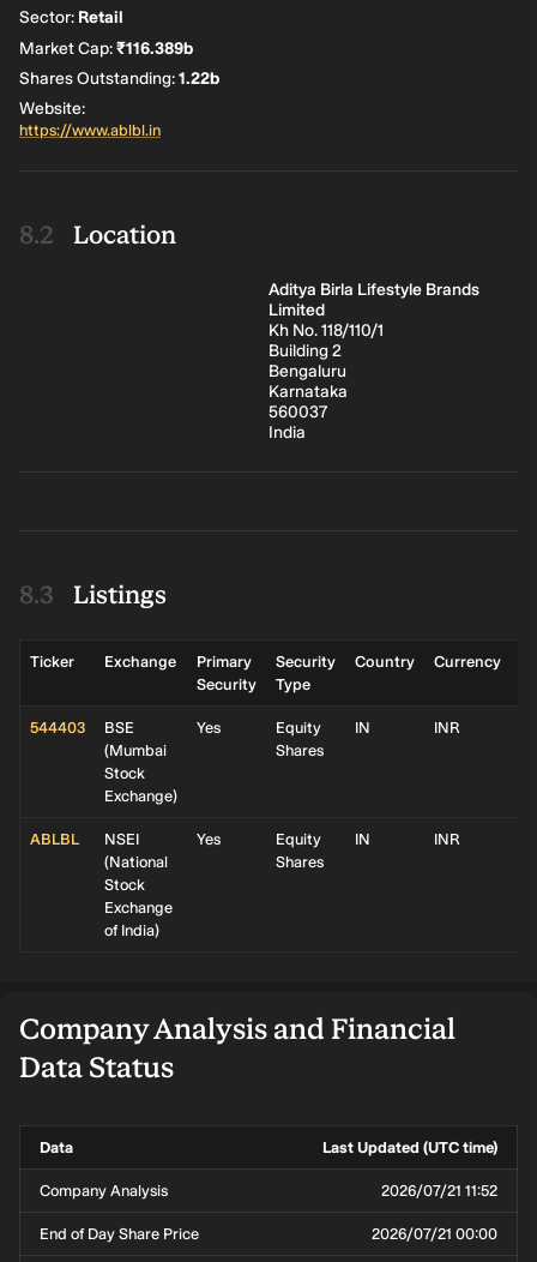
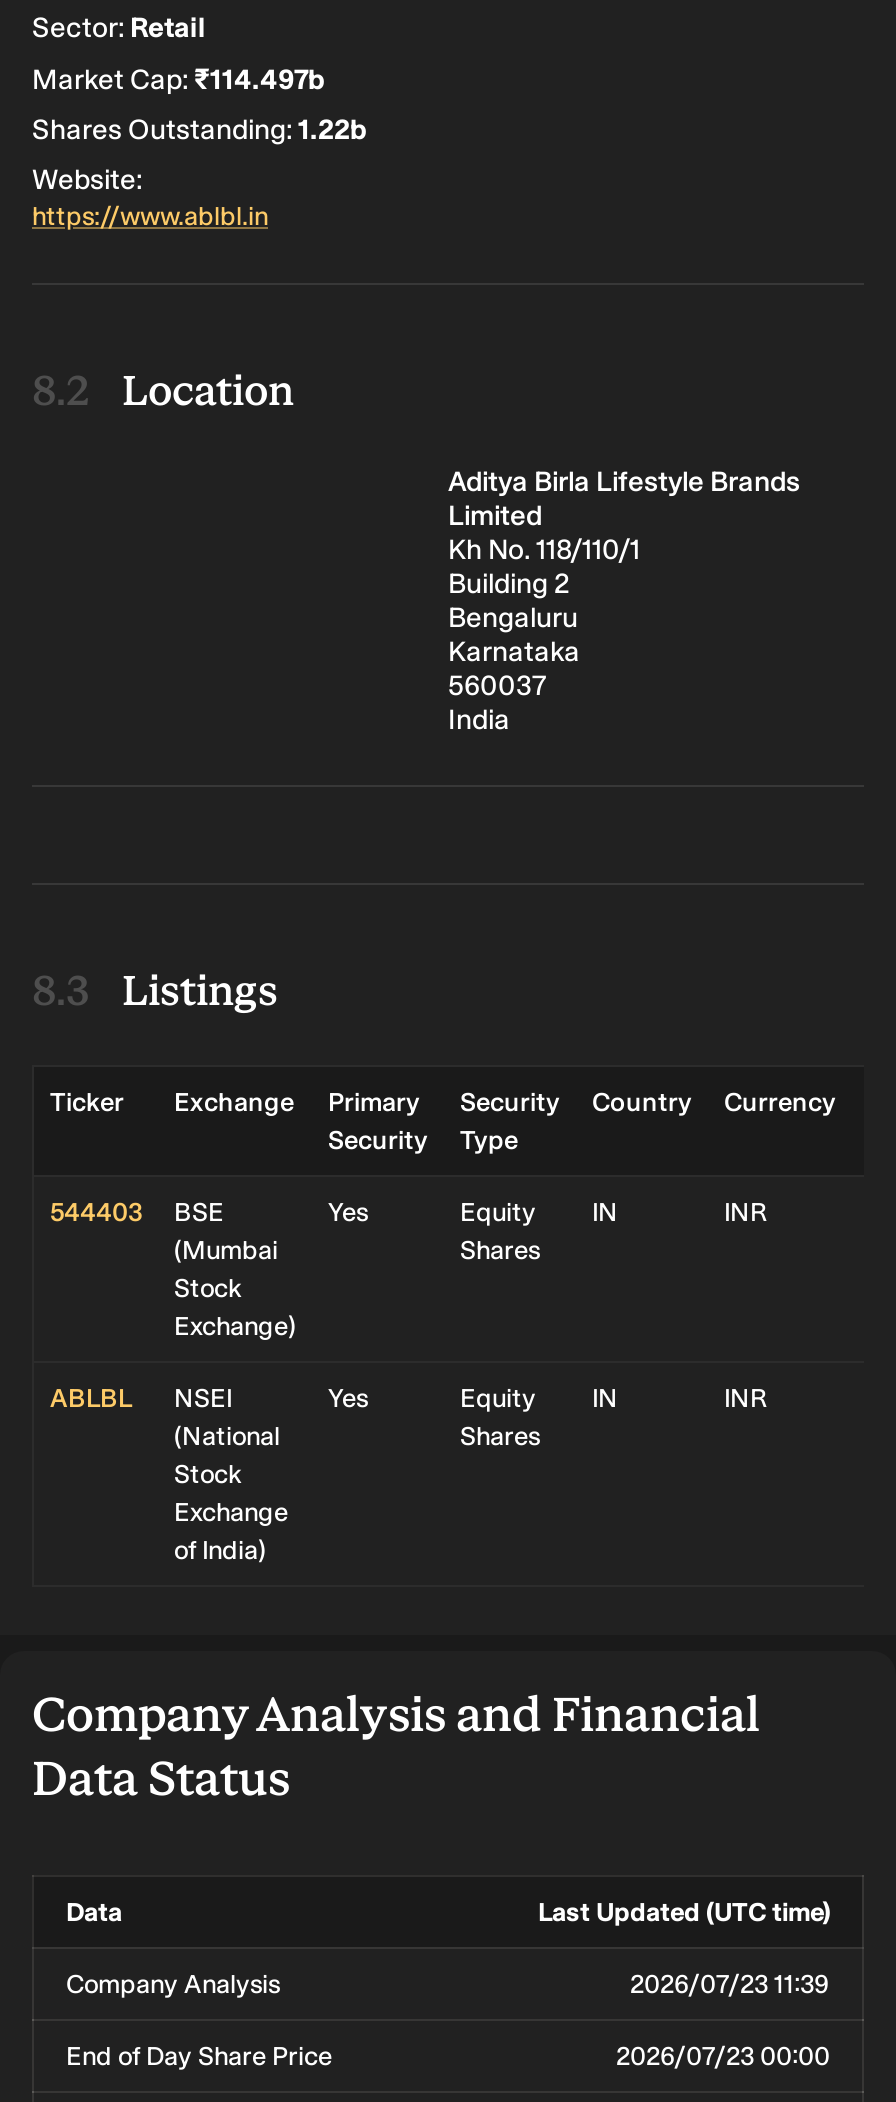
[19,38,193,59] Market Cap: ₹116.389b -> [32,63,324,97] Market Cap: ₹114.497b
[381,1182,497,1200] 2026/07/21 11:52 -> [630,1969,830,1999] 2026/07/23 11:39
[372,1225,497,1243] 2026/07/21 00:00 -> [616,2041,830,2071] 2026/07/23 00:00

